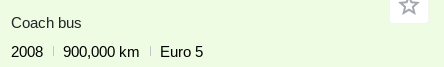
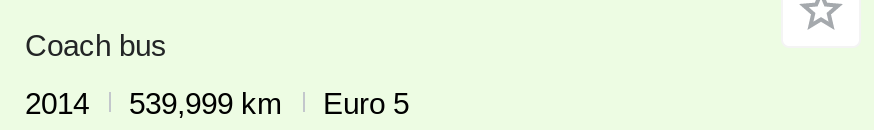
[11,43,43,60] 2008 -> [25,85,89,119] 2014
[63,43,140,60] 900,000 km -> [129,85,283,119] 539,999 km

